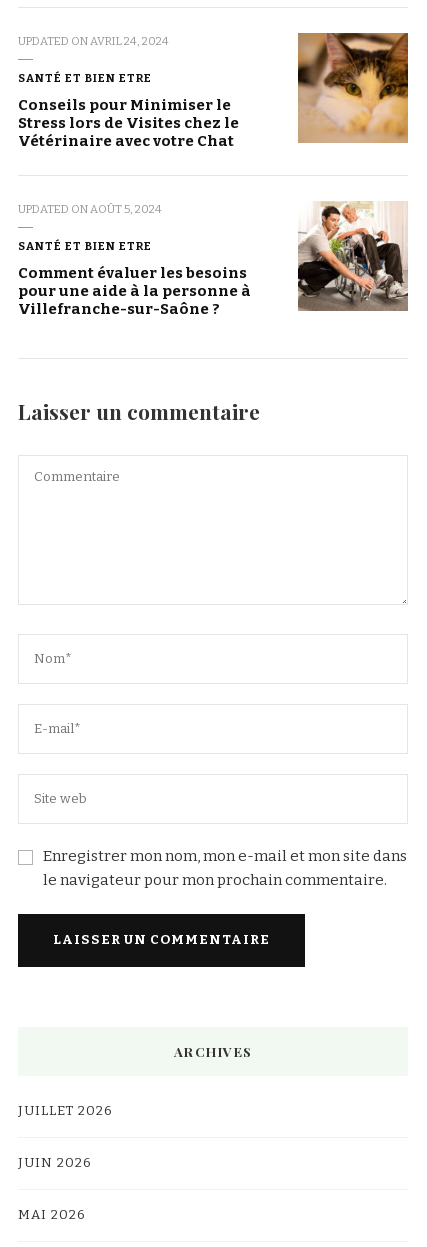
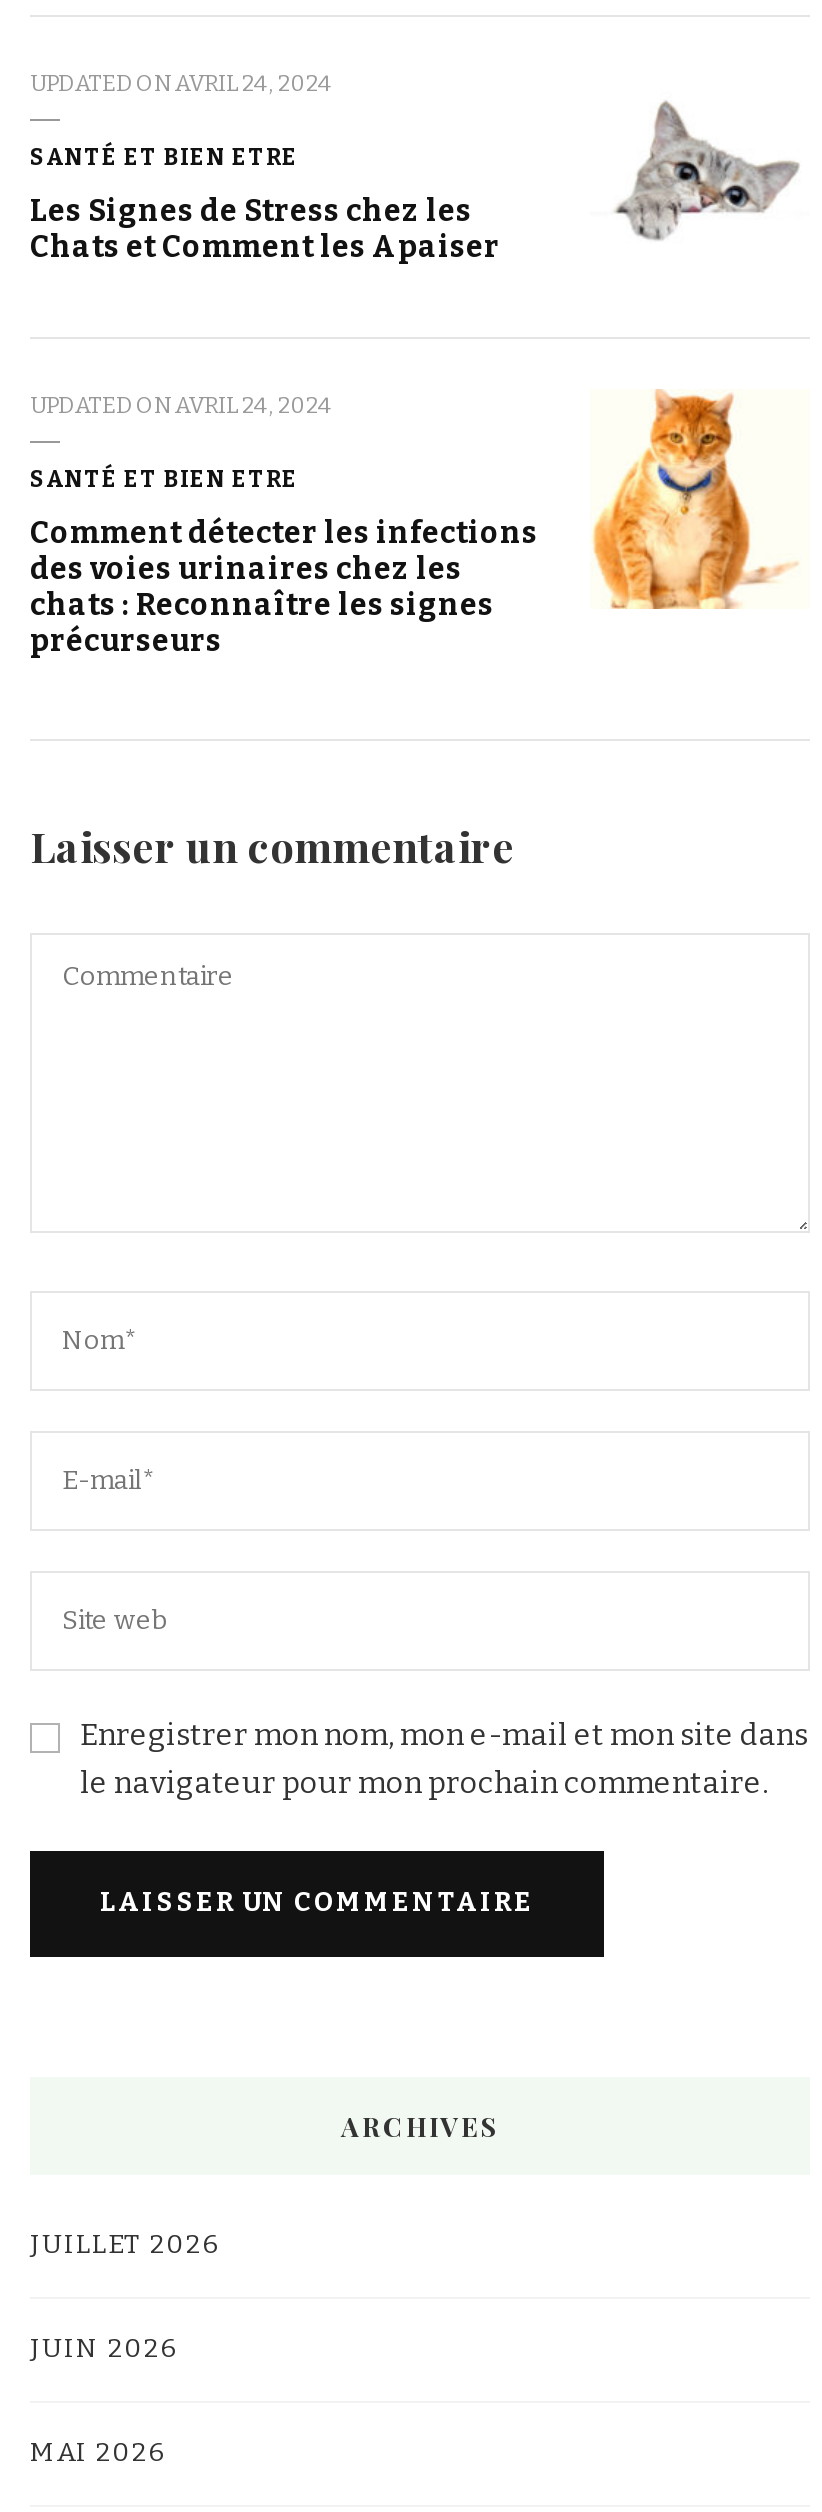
[297,32,409,144] [image] -> [590,67,810,273] [image]
[18,96,239,150] Conseils pour Minimiser le | Stress lors de Visites chez le | Vétérinaire avec votre Chat -> [30,194,500,266] Les Signes de Stress chez les | Chats et Comment les Apaiser
[18,202,162,216] UPDATED ONAOÛT 5, 2024 -> [30,392,332,420] UPDATED ONAVRIL 24, 2024
[297,201,409,312] [image] -> [590,393,808,611] [image]
[18,264,251,318] Comment évaluer les besoins | pour une aide à la personne à | Villefranche-sur-Saône ? -> [30,516,538,660] Comment détecter les infections | des voies urinaires chez les | chats : Reconnaître les signes | précurseurs

